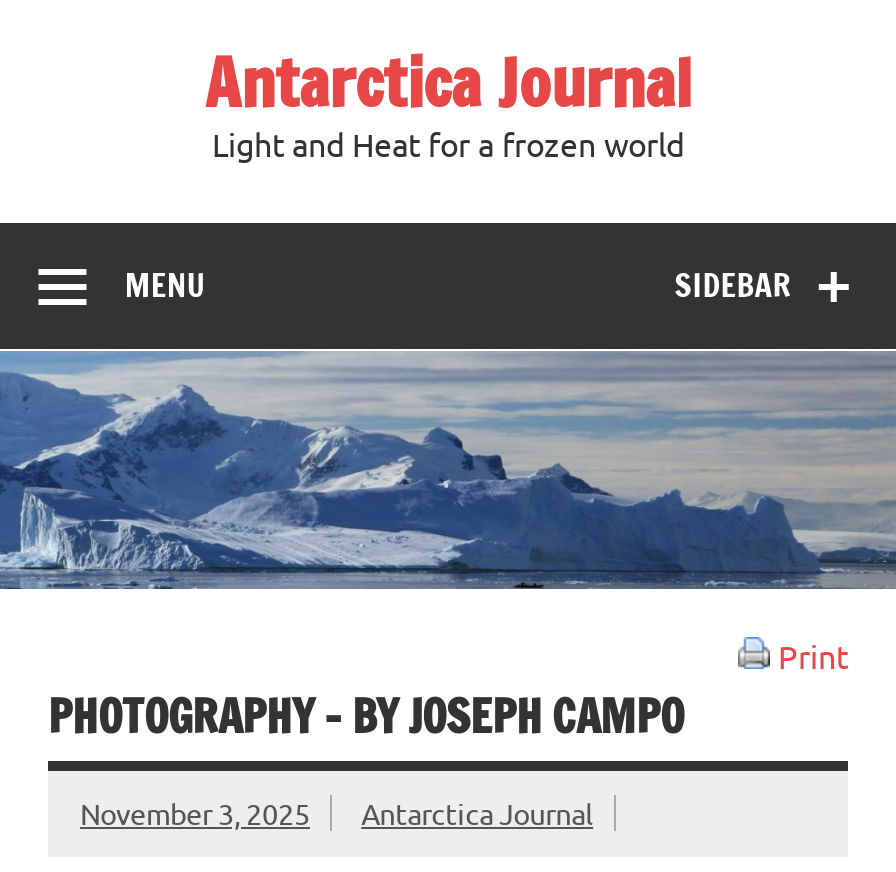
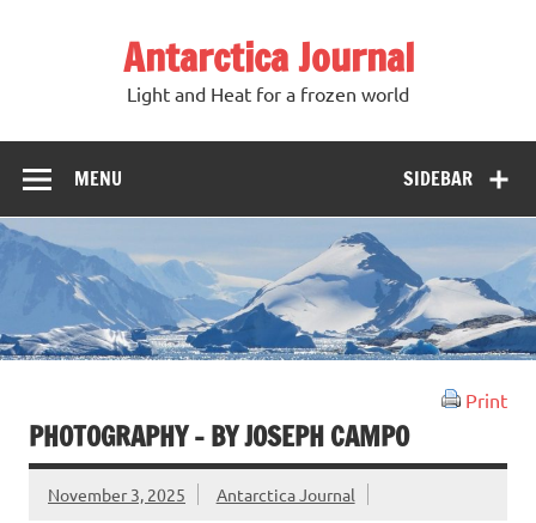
[6,353,890,591] [image] -> [4,218,532,361] [image]

